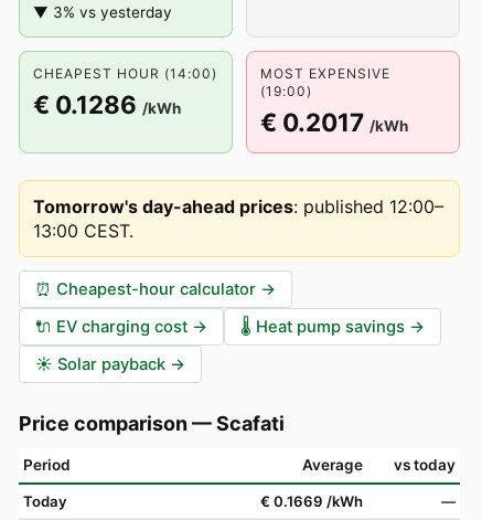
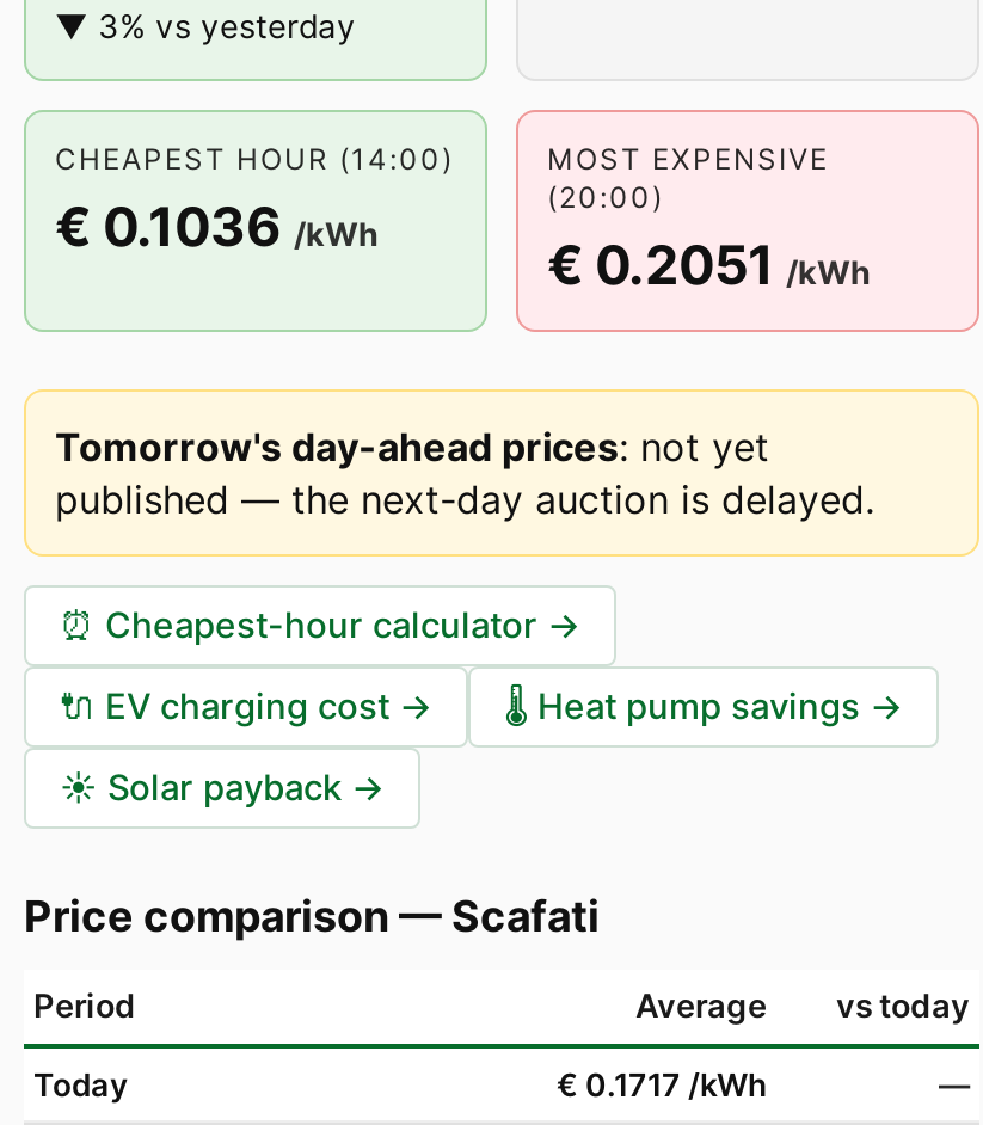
[260,83,408,137] (19:00) | € 0.2017 /kWh -> [547,179,870,296] (20:00) | € 0.2051 /kWh
[33,89,181,119] € 0.1286 /kWh -> [55,193,377,258] € 0.1036 /kWh
[33,195,443,242] Tomorrow's day-ahead prices: published 12:00– | 13:00 CEST. -> [55,423,874,523] Tomorrow's day-ahead prices: not yet | published — the next-day auction is delayed.
[260,492,363,510] € 0.1669 /kWh -> [557,1065,767,1104] € 0.1717 /kWh

